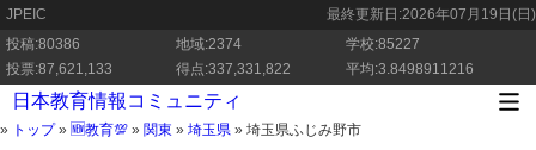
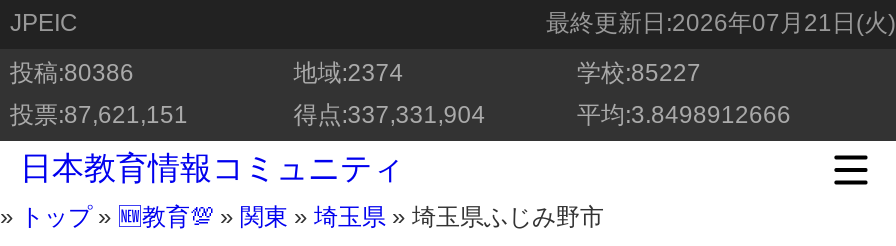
[327,6,536,23] 最終更新日: 2026年07月19日(日) -> [546,9,896,37] 最終更新日: 2026年07月21日(火)
[6,61,112,77] 投票:87,621,133 -> [10,101,188,129] 投票:87,621,151
[176,61,290,77] 得点:337,331,822 -> [294,101,486,129] 得点:337,331,904
[345,61,473,77] 平均:3.8498911216 -> [577,101,791,129] 平均:3.8498912666

